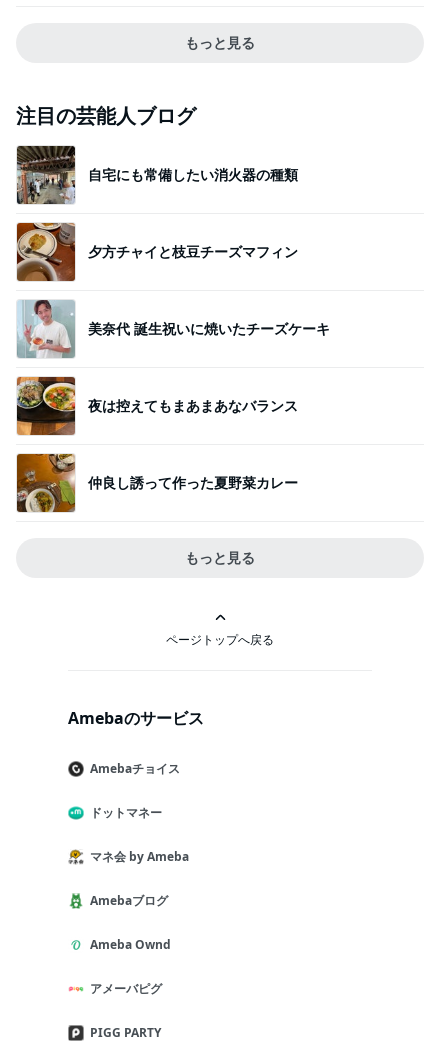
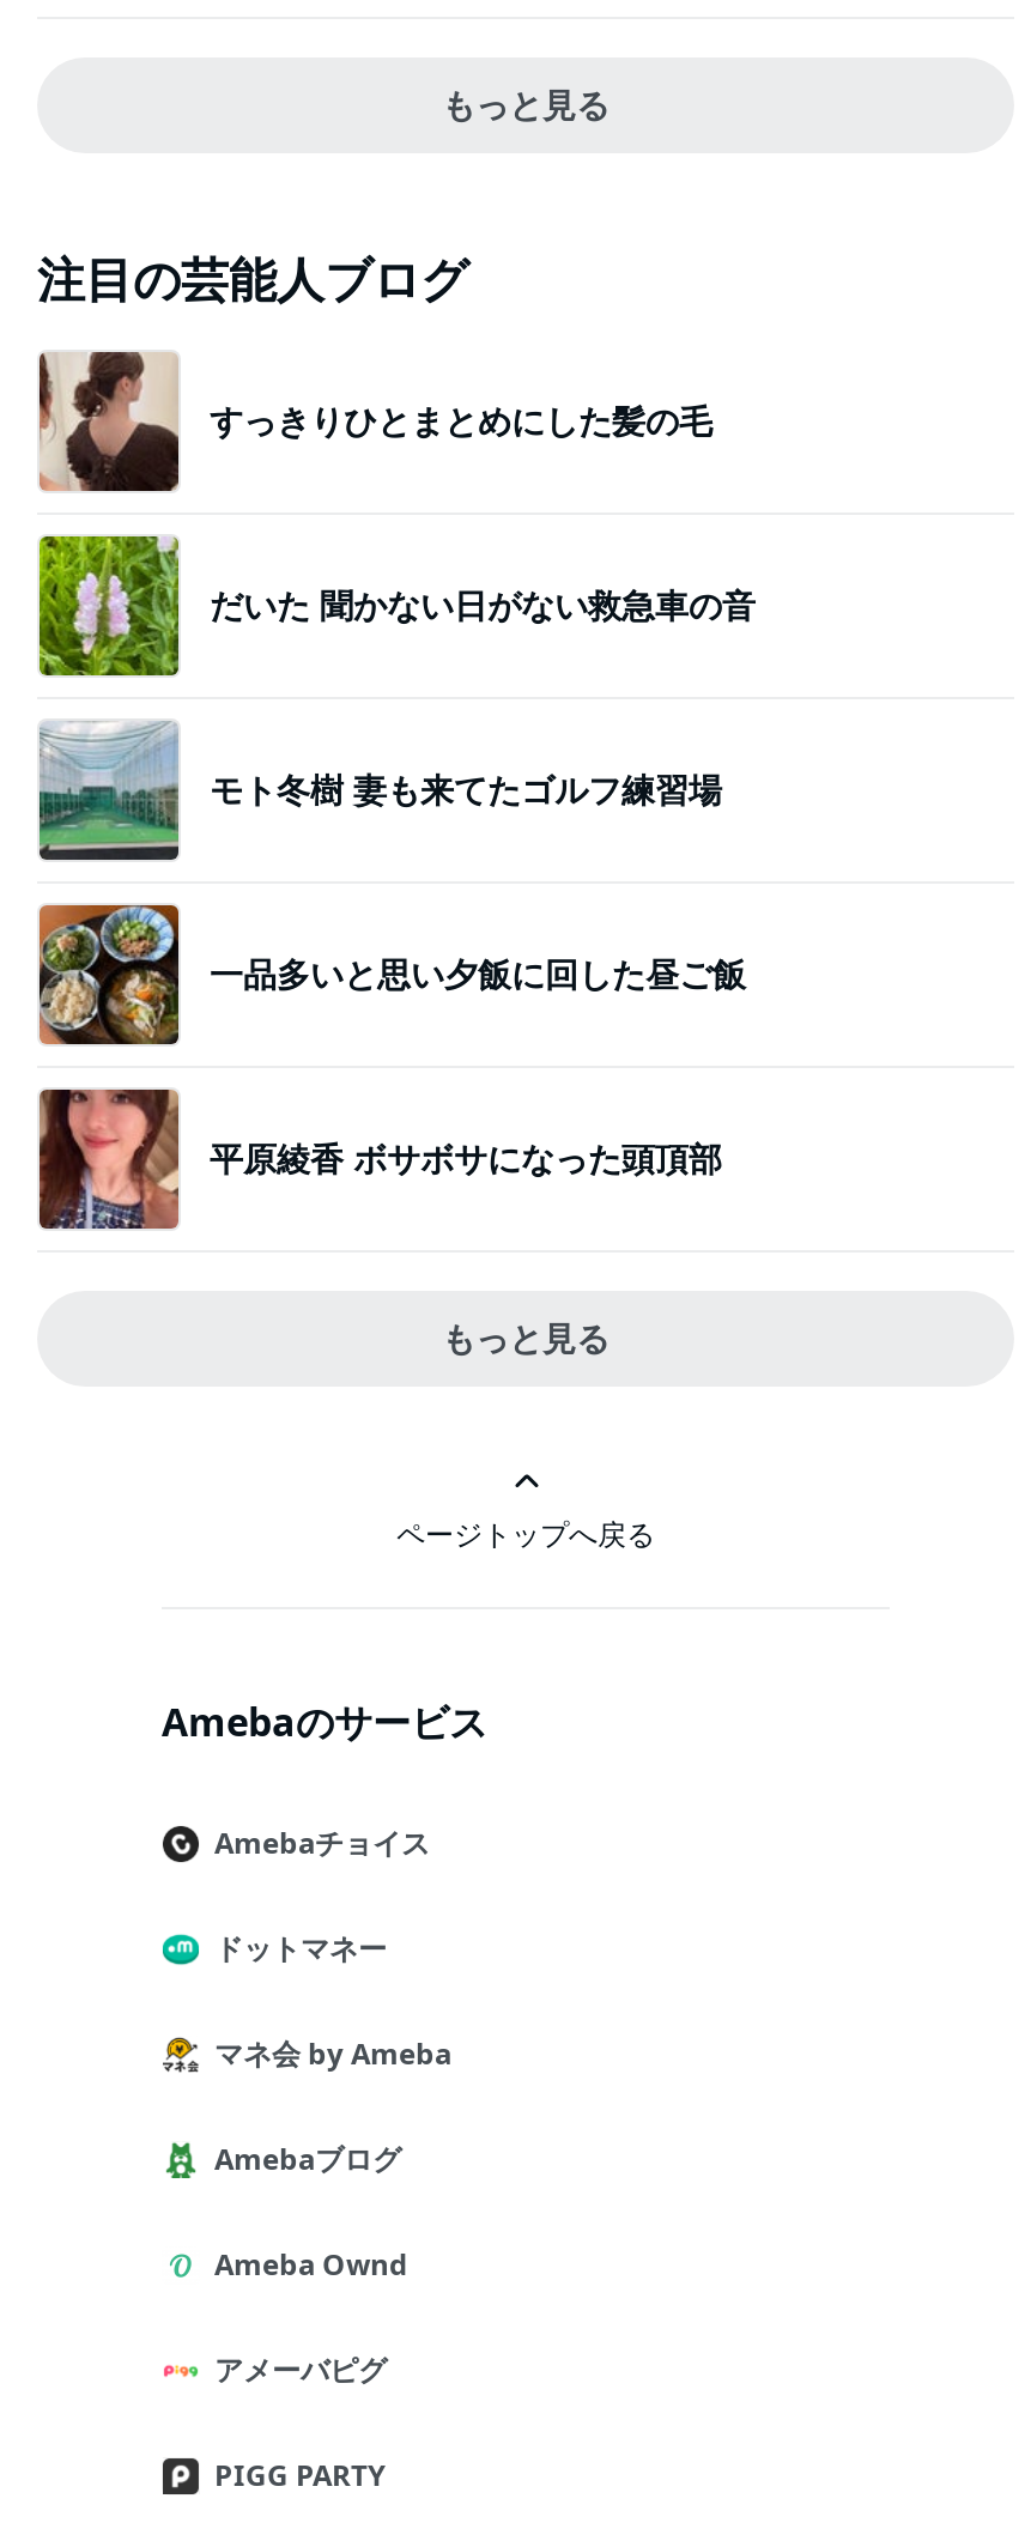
[16,145,298,205] [image] | 自宅にも常備したい消火器の種類 -> [37,352,712,493] [image] | すっきりひとまとめにした髪の毛
[16,222,298,282] [image] | 夕方チャイと枝豆チーズマフィン -> [37,534,756,675] [image] | だいた 聞かない日がない救急車の音
[17,299,330,359] [image] | 美奈代 誕生祝いに焼いたチーズケーキ -> [37,721,722,862] [image] | モト冬樹 妻も来てたゴルフ練習場
[16,376,298,436] [image] | 夜は控えてもまあまあなバランス -> [37,903,746,1047] [image] | 一品多いと思い夕飯に回した昼ご飯
[16,453,298,513] [image] | 仲良し誘って作った夏野菜カレー -> [37,1087,722,1231] [image] | 平原綾香 ボサボサになった頭頂部

